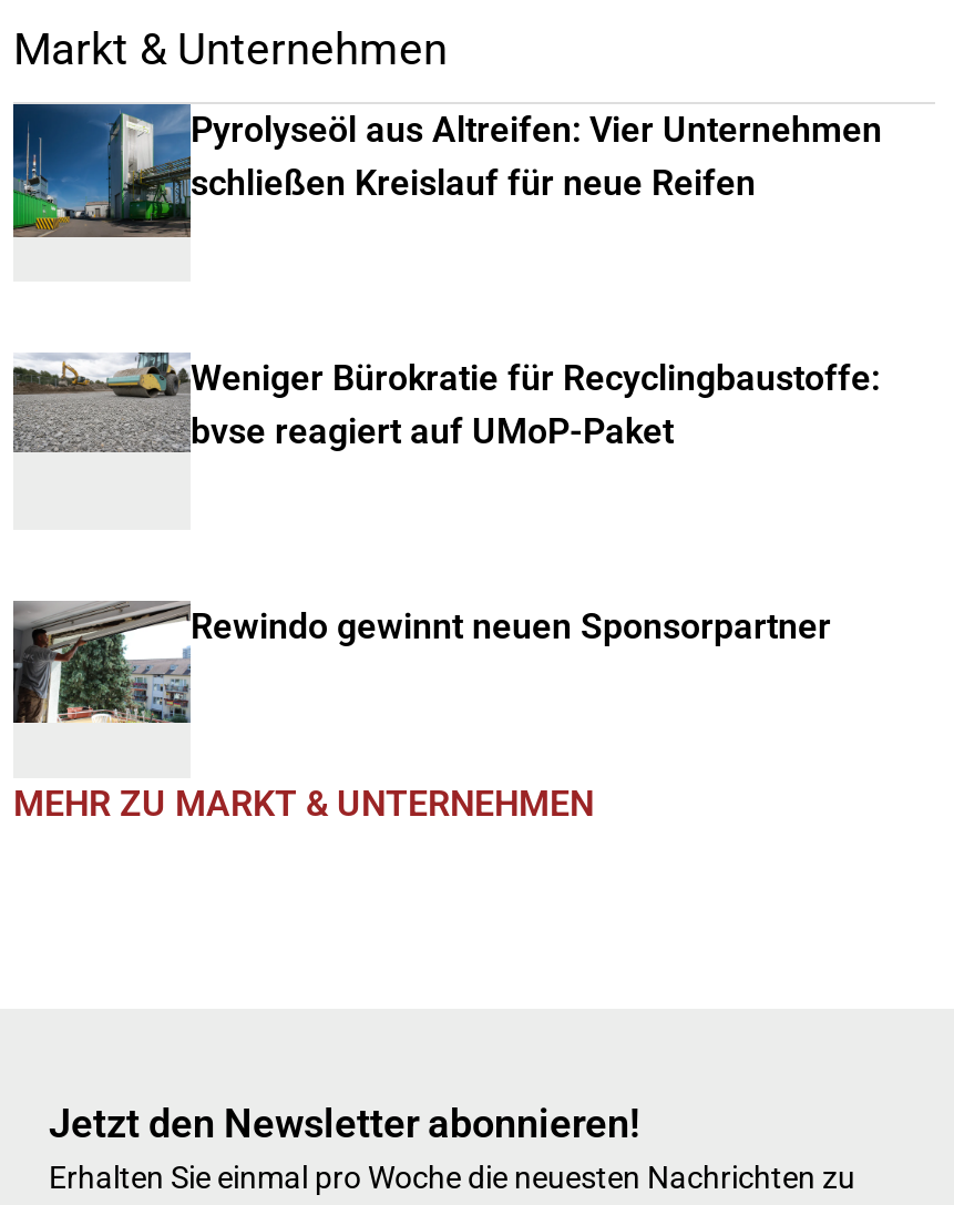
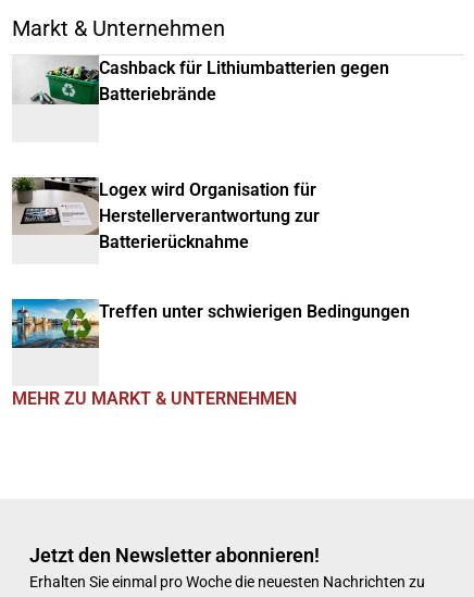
[11,102,882,239] [image] | Pyrolyseöl aus Altreifen: Vier Unternehmen | schließen Kreislauf für neue Reifen -> [12,55,389,121] [image] | Cashback für Lithiumbatterien gegen | Batteriebrände
[13,350,880,468] [image] | Weniger Bürokratie für Recyclingbaustoffe: | bvse reagiert auf UMoP-Paket -> [11,176,320,252] [image] | Logex wird Organisation für | Herstellerverantwortung zur | Batterierücknahme
[11,599,831,725] [image] | Rewindo gewinnt neuen Sponsorpartner -> [11,298,410,359] [image] | Treffen unter schwierigen Bedingungen

